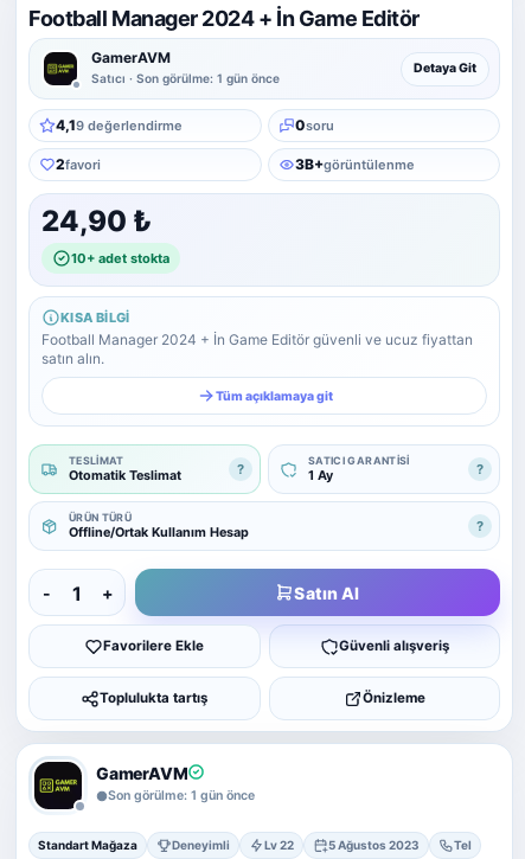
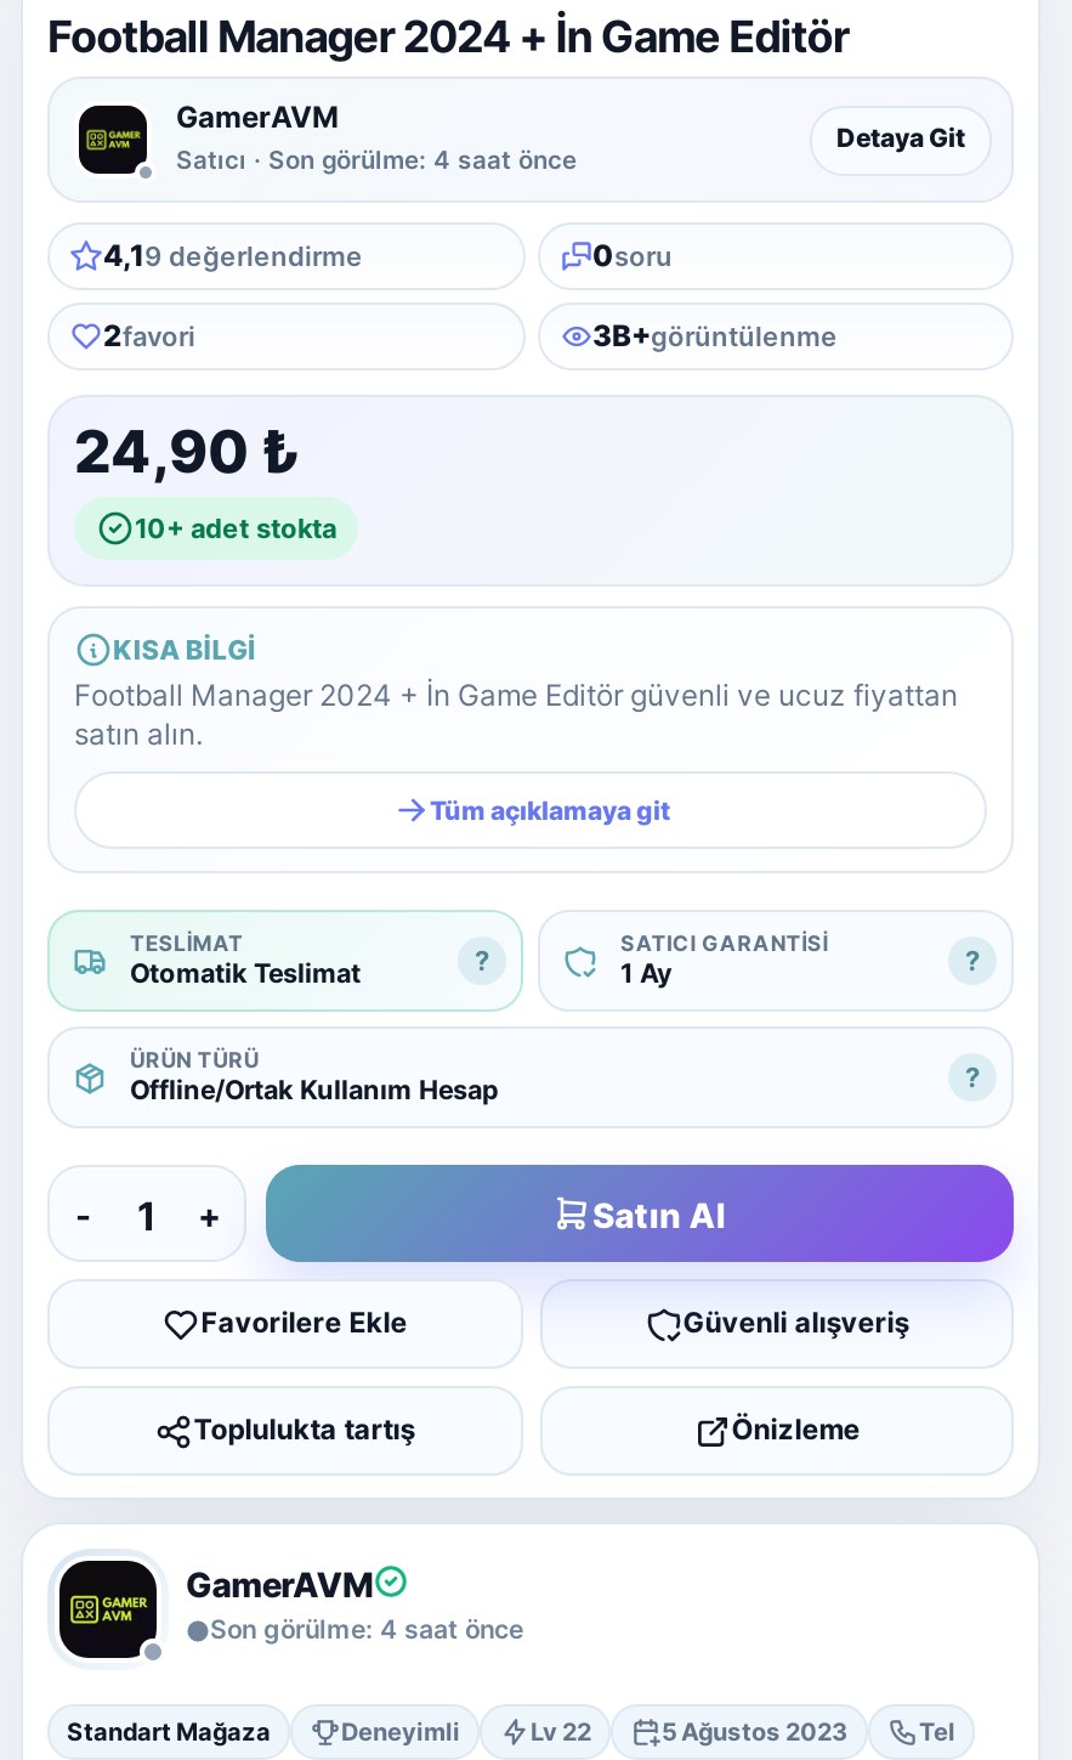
[91,71,280,85] Satıcı · Son görülme: 1 gün önce -> [176,145,577,174] Satıcı · Son görülme: 4 saat önce
[108,788,255,803] Son görülme: 1 gün önce -> [210,1614,523,1646] Son görülme: 4 saat önce

